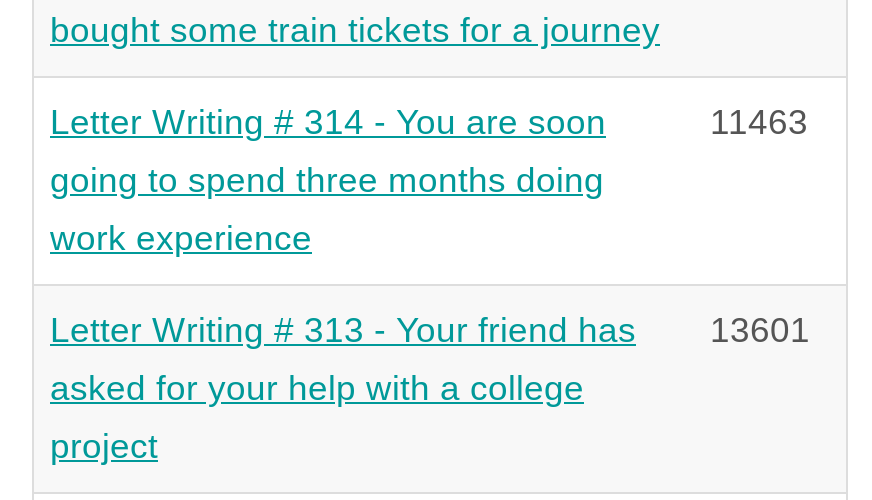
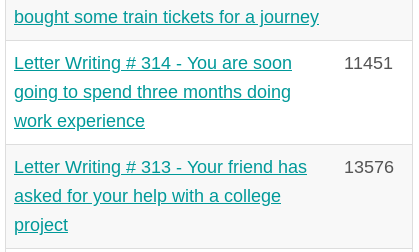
[710,101,808,141] 11463 -> [344,52,393,72] 11451
[50,309,810,349] Letter Writing # 313 - Your friend has 13601 -> [14,156,394,176] Letter Writing # 313 - Your friend has 13576

